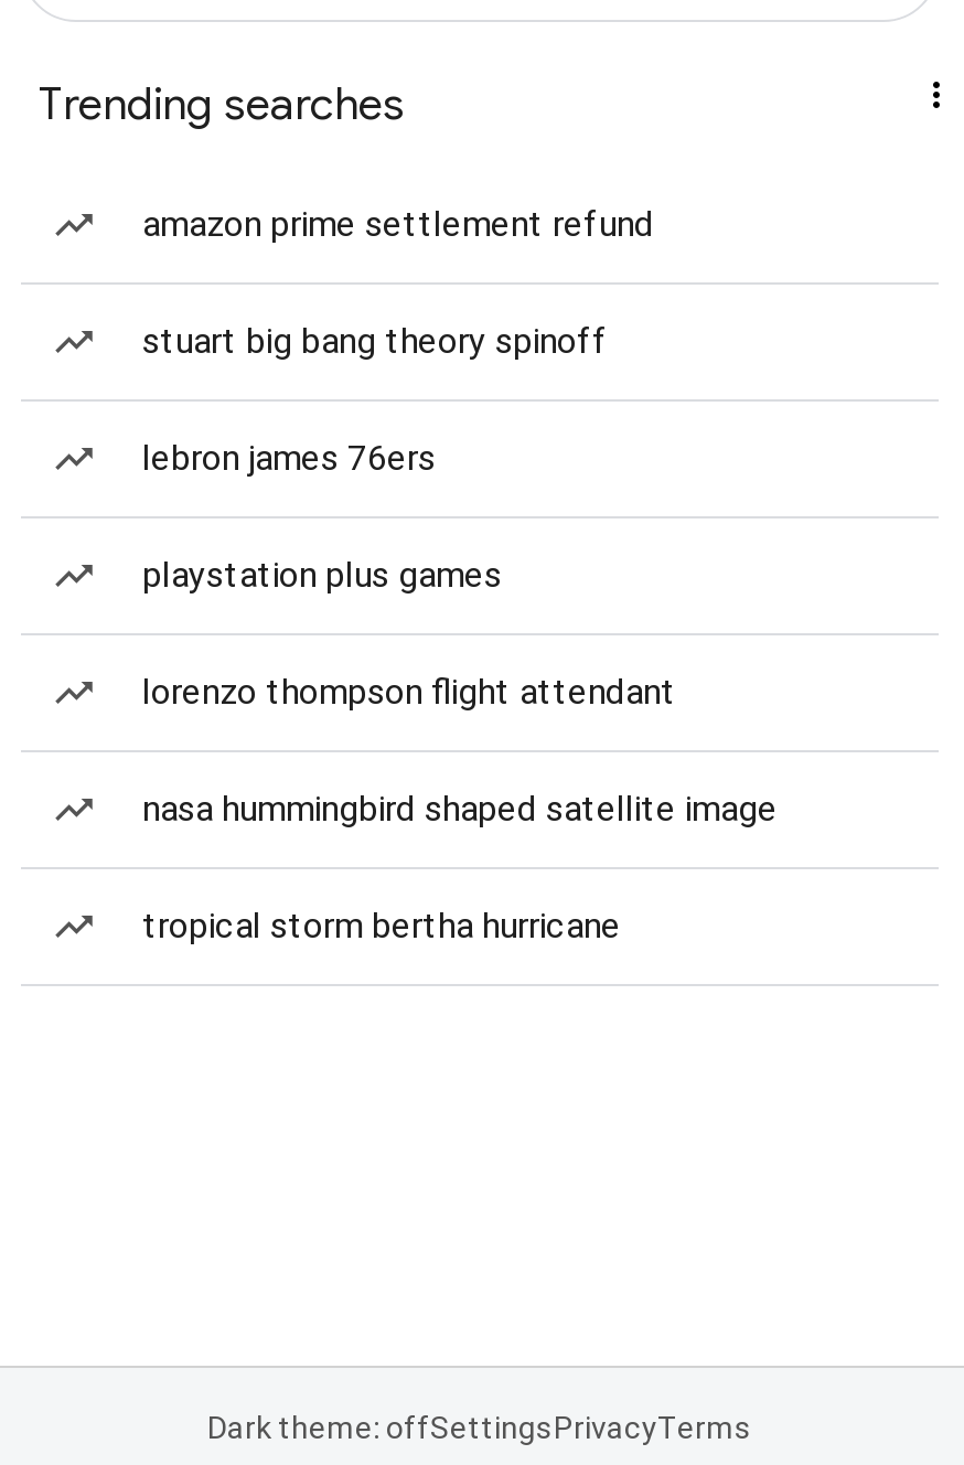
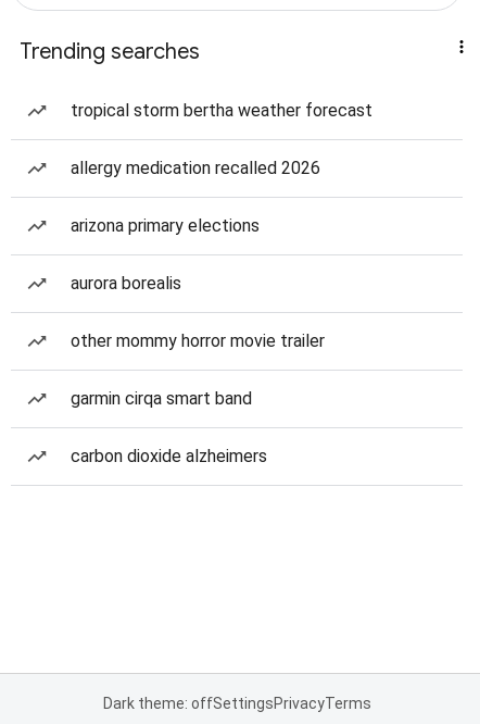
[142,203,654,245] amazon prime settlement refund -> [71,100,372,121] tropical storm bertha weather forecast
[142,320,608,362] stuart big bang theory spinoff -> [71,158,320,178] allergy medication recalled 2026
[142,437,436,479] lebron james 76ers -> [71,215,260,236] arizona primary elections
[142,554,502,596] playstation plus games -> [71,273,181,294] aurora borealis
[142,671,676,713] lorenzo thompson flight attendant -> [71,330,325,351] other mommy horror movie trailer
[142,788,778,830] nasa hummingbird shaped satellite image -> [71,388,252,409] garmin cirqa smart band
[142,905,621,947] tropical storm bertha hurricane -> [71,446,267,466] carbon dioxide alzheimers

